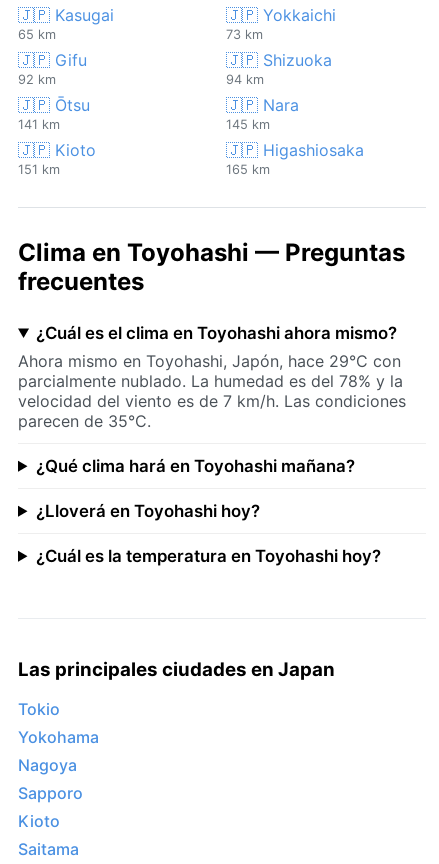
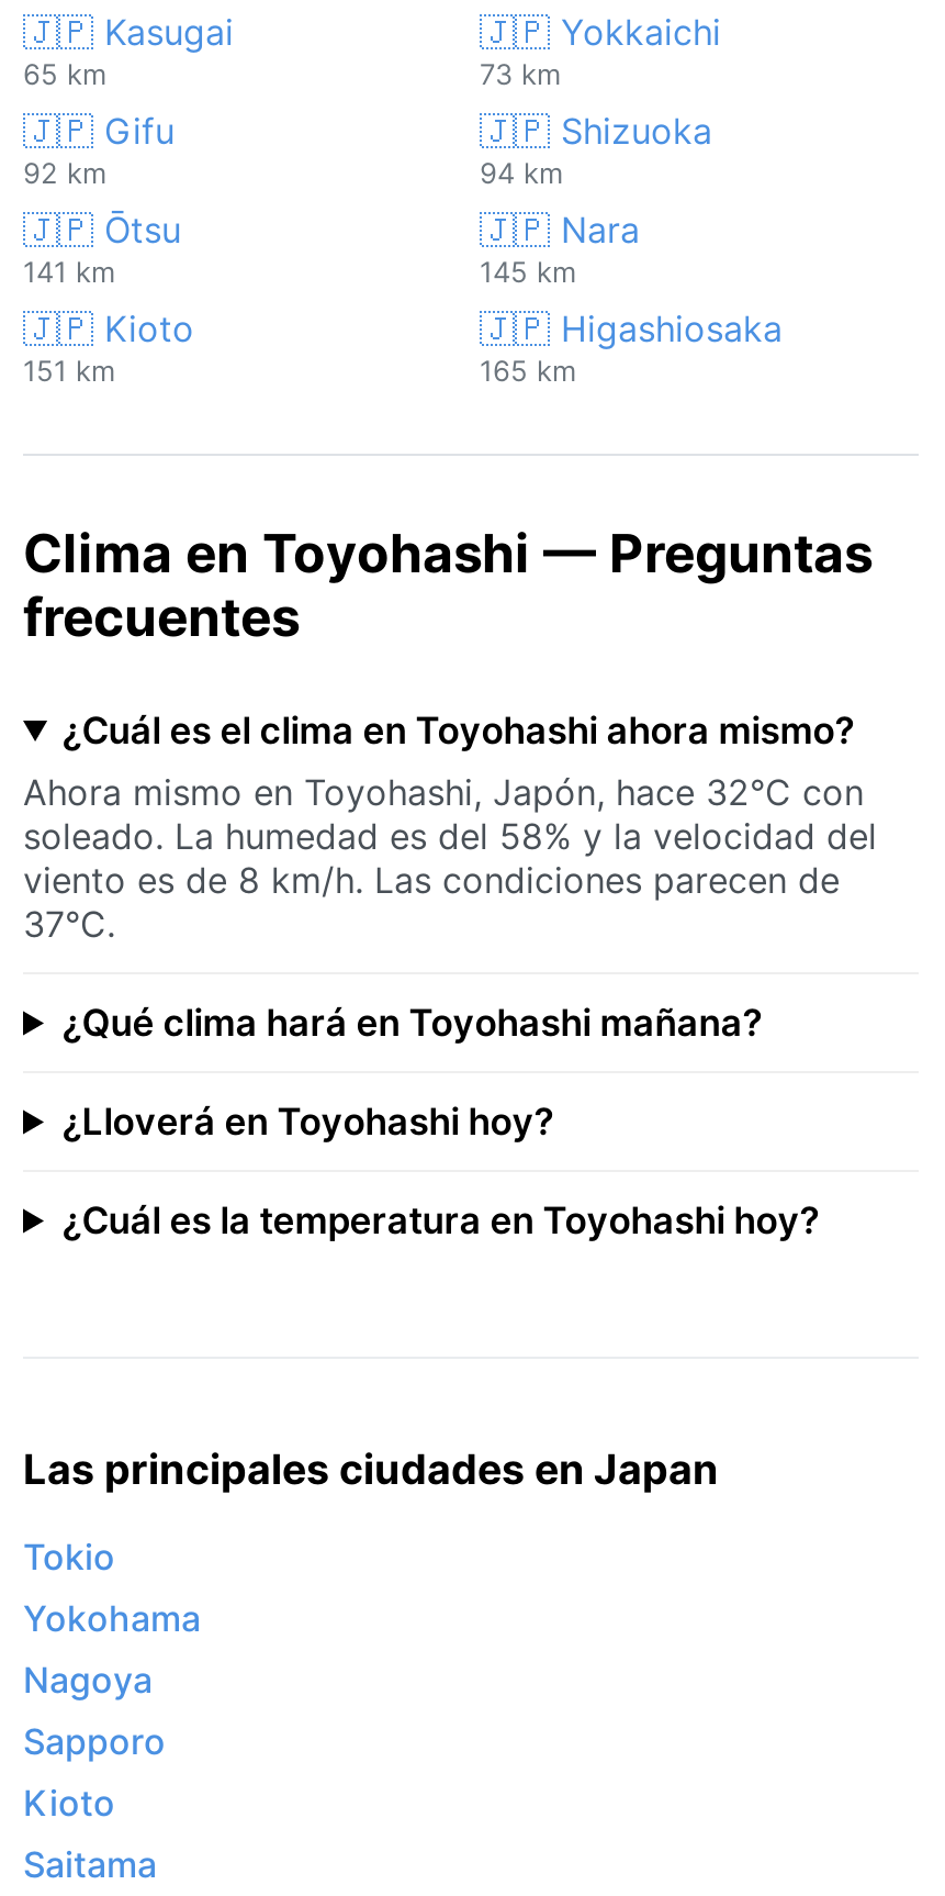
[18,351,406,431] Ahora mismo en Toyohashi, Japón, hace 29°C con | parcialmente nublado. La humedad es del 78% y la | velocidad del viento es de 7 km/h. Las condiciones | parecen de 35°C. -> [23,770,877,945] Ahora mismo en Toyohashi, Japón, hace 32°C con | soleado. La humedad es del 58% y la velocidad del | viento es de 8 km/h. Las condiciones parecen de | 37°C.

